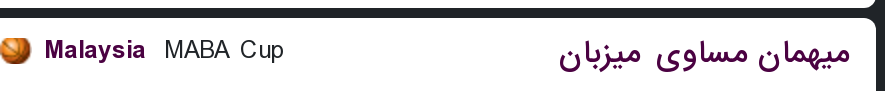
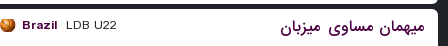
[44,32,282,70] Malaysia MABA Cup -> [22,16,117,35] Brazil LDB U22

